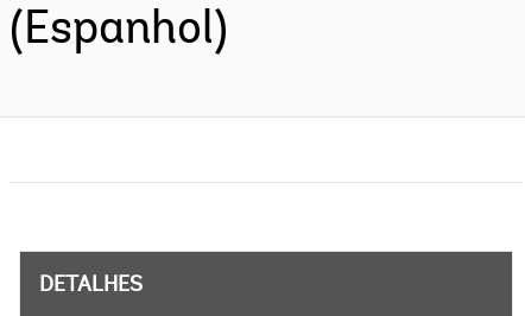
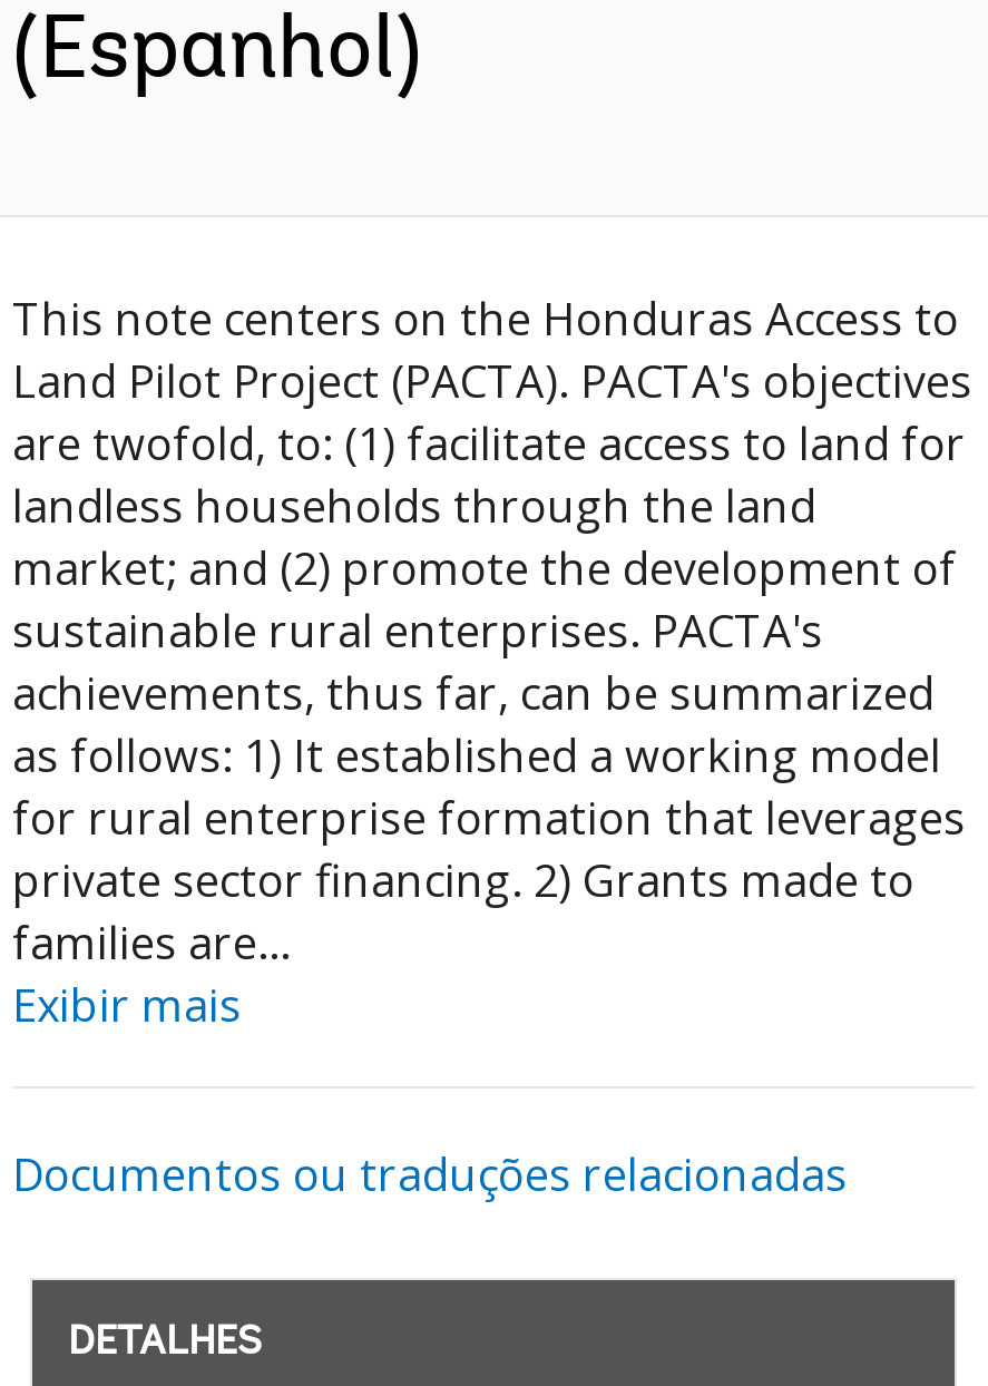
none -> [12,289,972,1204] This note centers on the Honduras Access to | Land Pilot Project (PACTA). PACTA's objectives | are twofold, to: (1) facilitate access to land for | landless households through the land | market; and (2) promote the development of | sustainable rural enterprises. PACTA's | achievements, thus far, can be summarized | as follows: 1) It established a working model | for rural enterprise formation that leverages | private sector financing. 2) Grants made to | families are... | Exibir mais | Documentos ou traduções relacionadas

